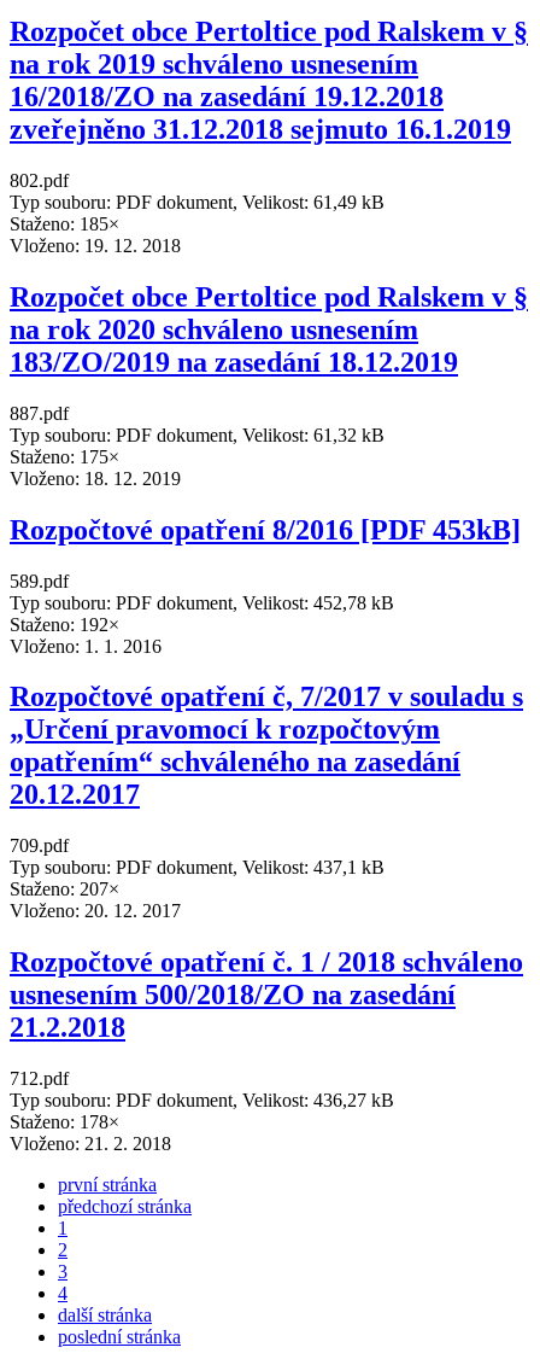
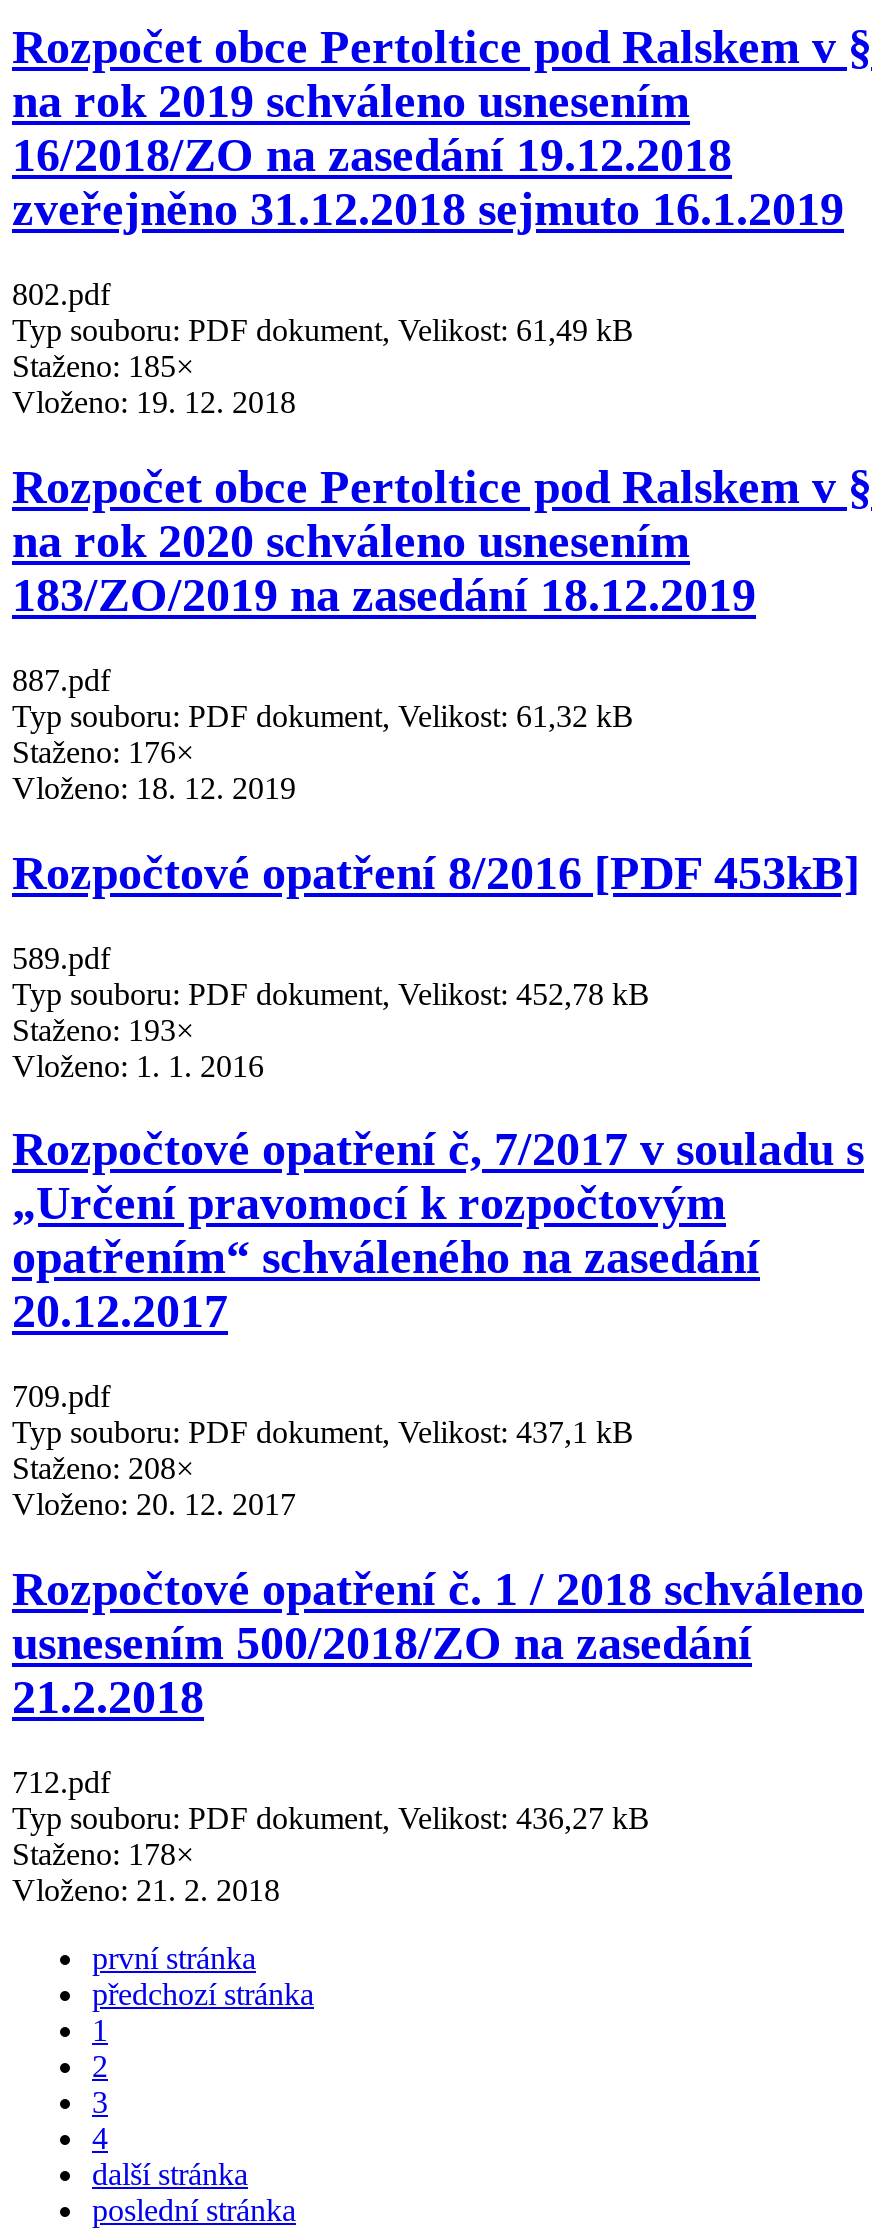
[10,446,119,467] Staženo: 175× -> [12,734,194,768] Staženo: 176×
[10,614,119,634] Staženo: 192× -> [12,1012,194,1046] Staženo: 193×
[10,879,119,900] Staženo: 207× -> [12,1452,194,1486] Staženo: 208×

